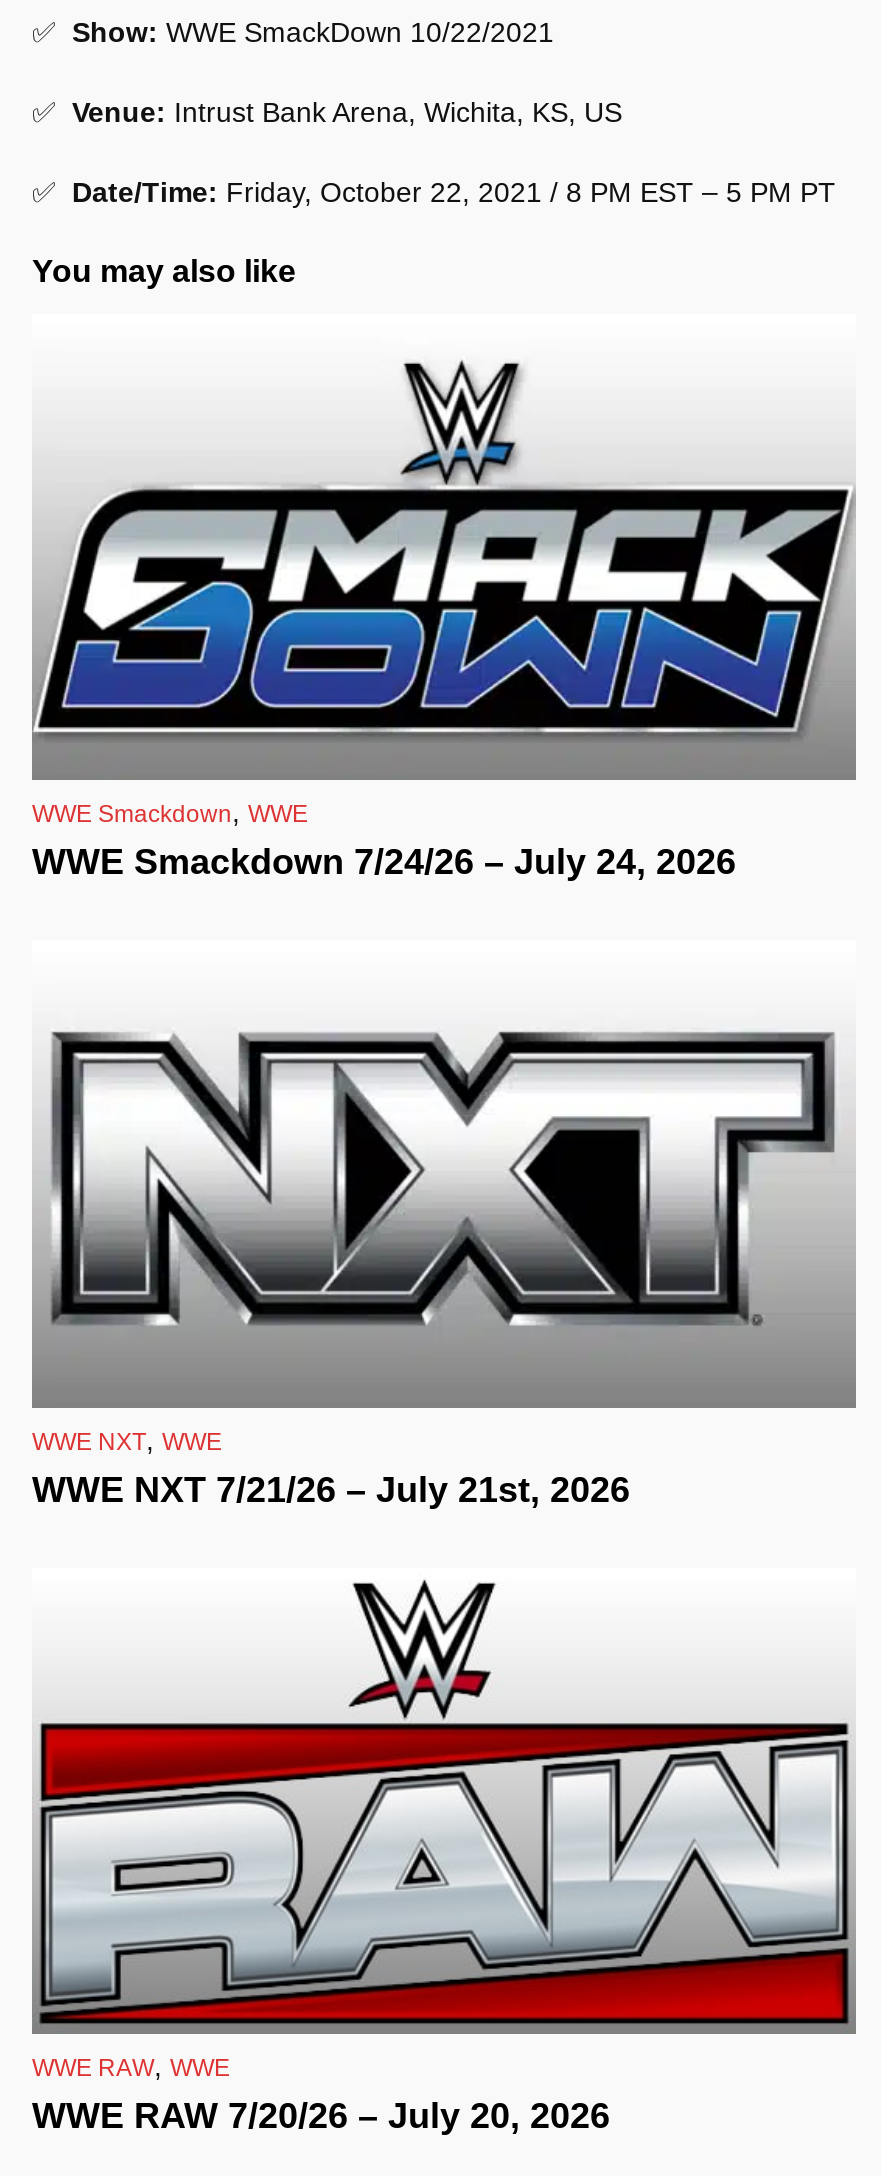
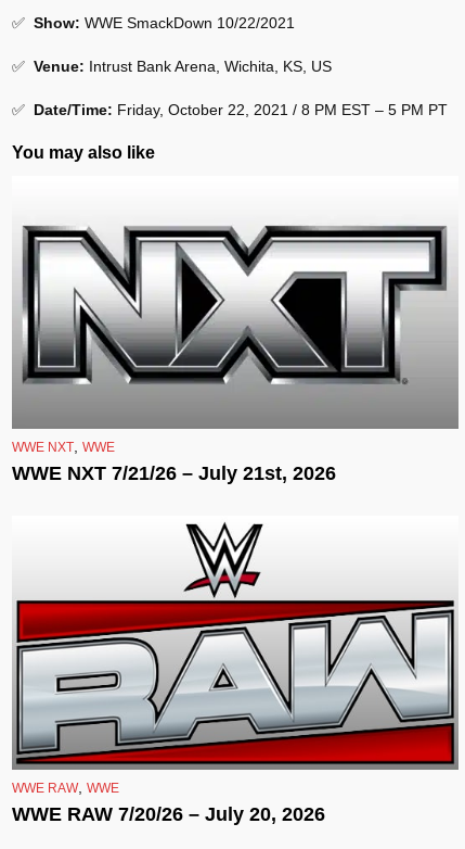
[32,360,854,883] [image] | WWE Smackdown, WWE | WWE Smackdown 7/24/26 – July 24, 2026 -> none

